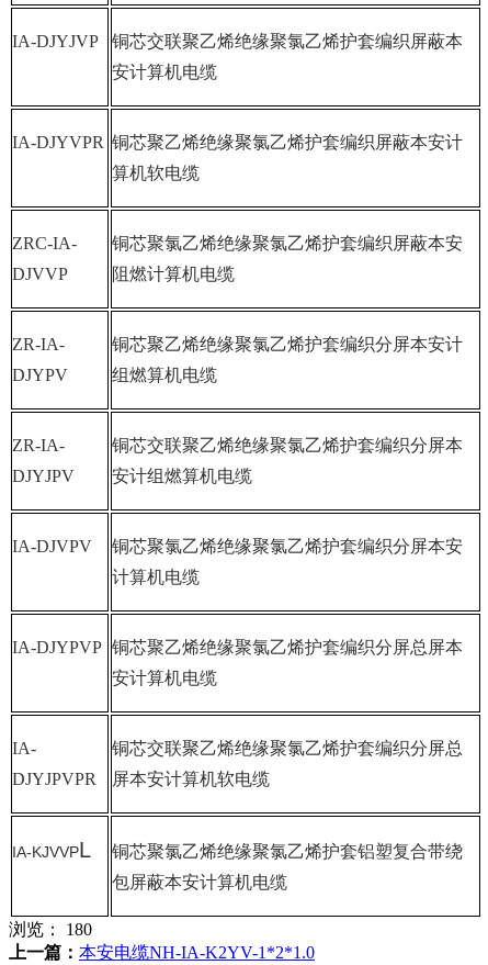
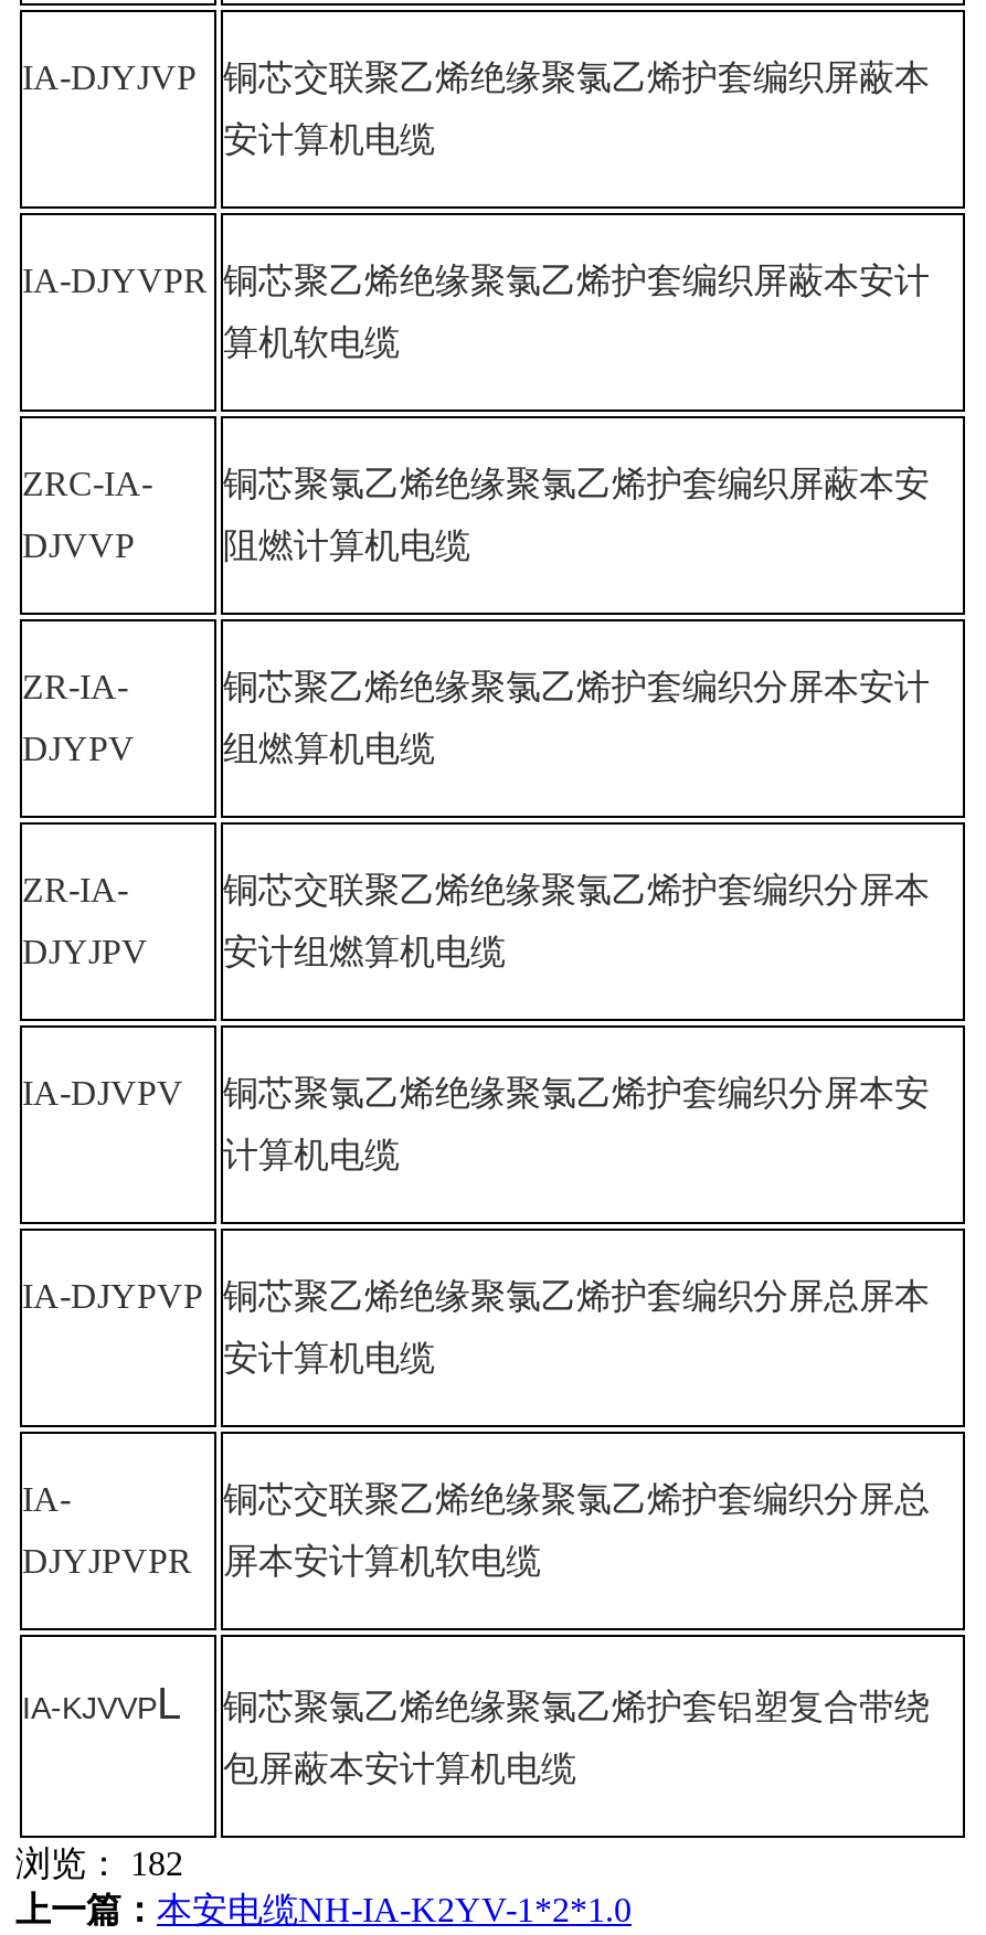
[9,920,92,939] 浏览：180 -> [15,1844,183,1882] 浏览：182

